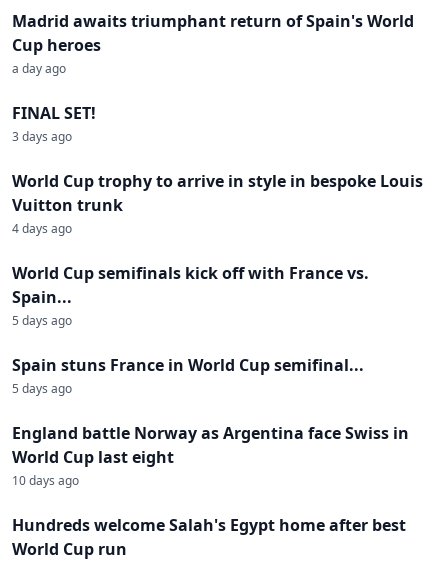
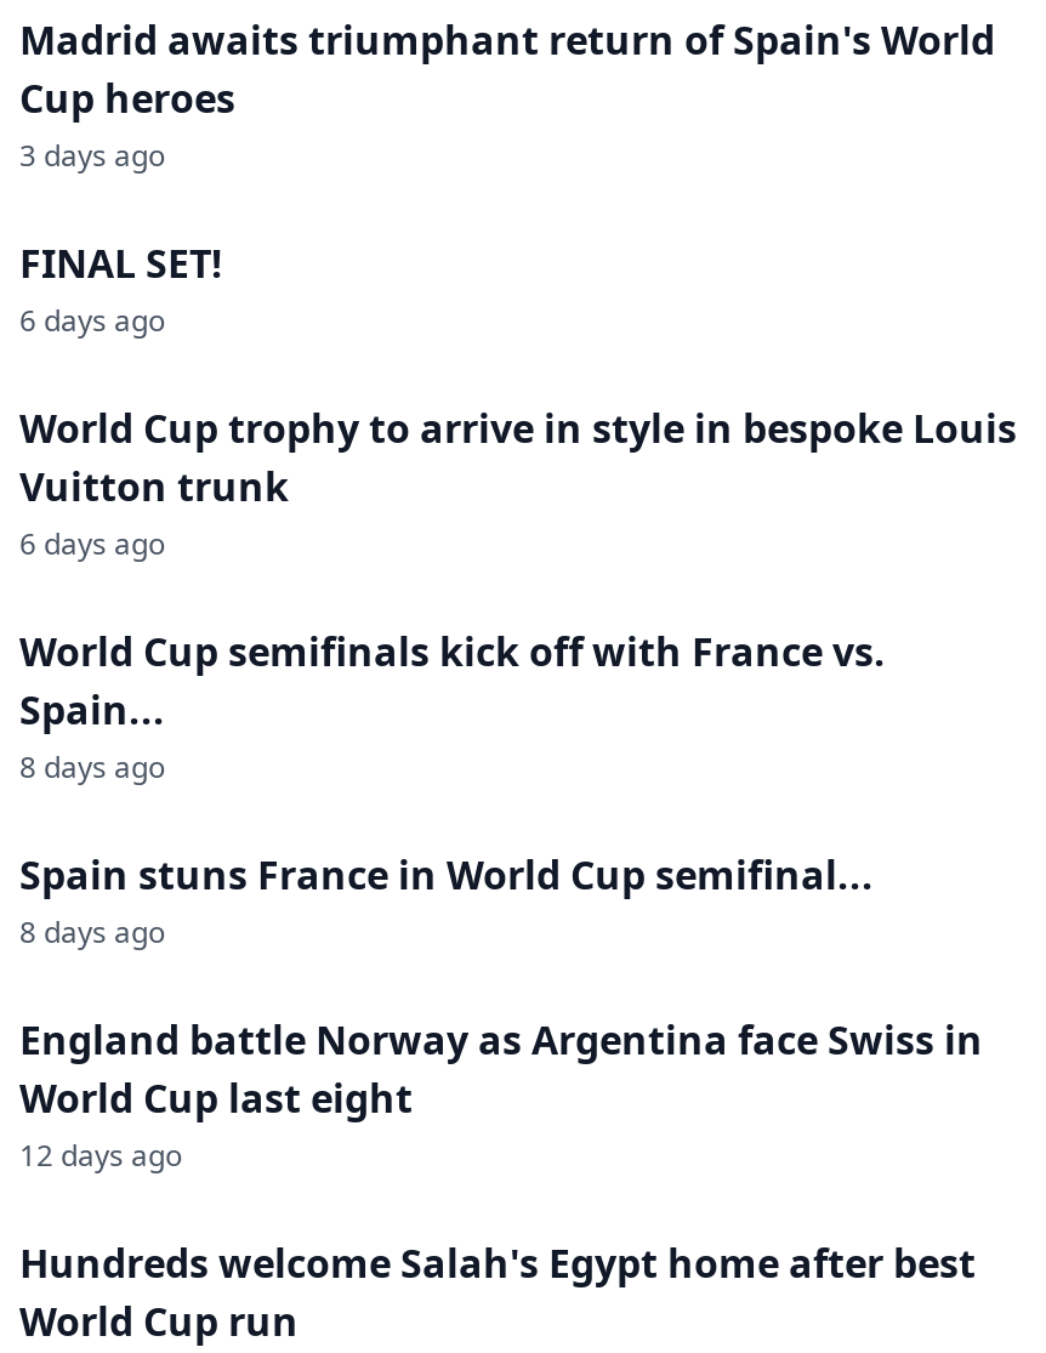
[12,60,66,77] a day ago -> [19,134,165,176] 3 days ago
[12,128,72,145] 3 days ago -> [19,299,165,341] 6 days ago
[12,220,72,237] 4 days ago -> [19,523,165,564] 6 days ago
[12,312,72,329] 5 days ago -> [19,746,165,787] 8 days ago
[12,380,72,397] 5 days ago -> [19,911,165,952] 8 days ago
[12,472,79,489] 10 days ago -> [19,1134,182,1176] 12 days ago

